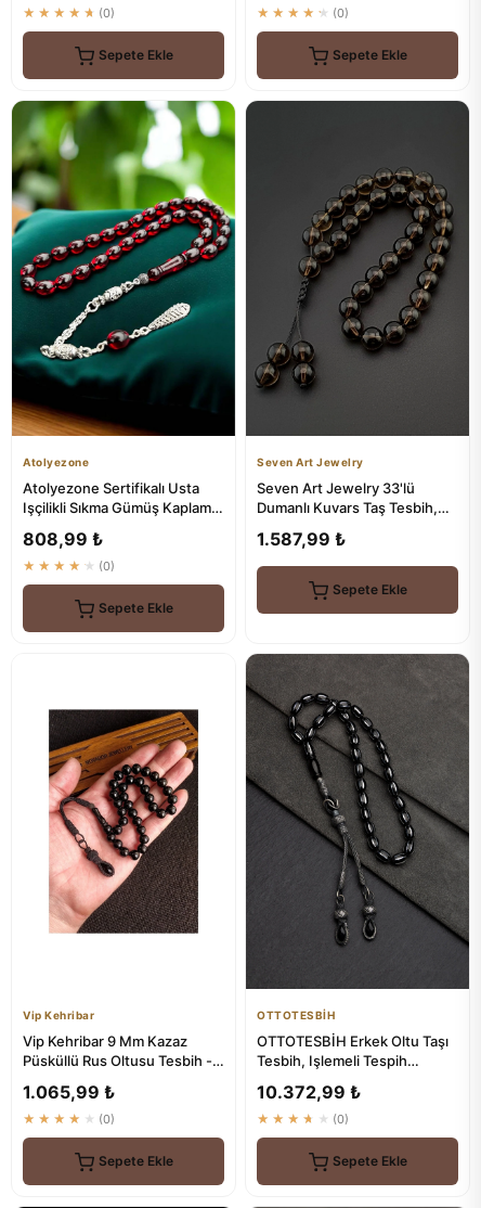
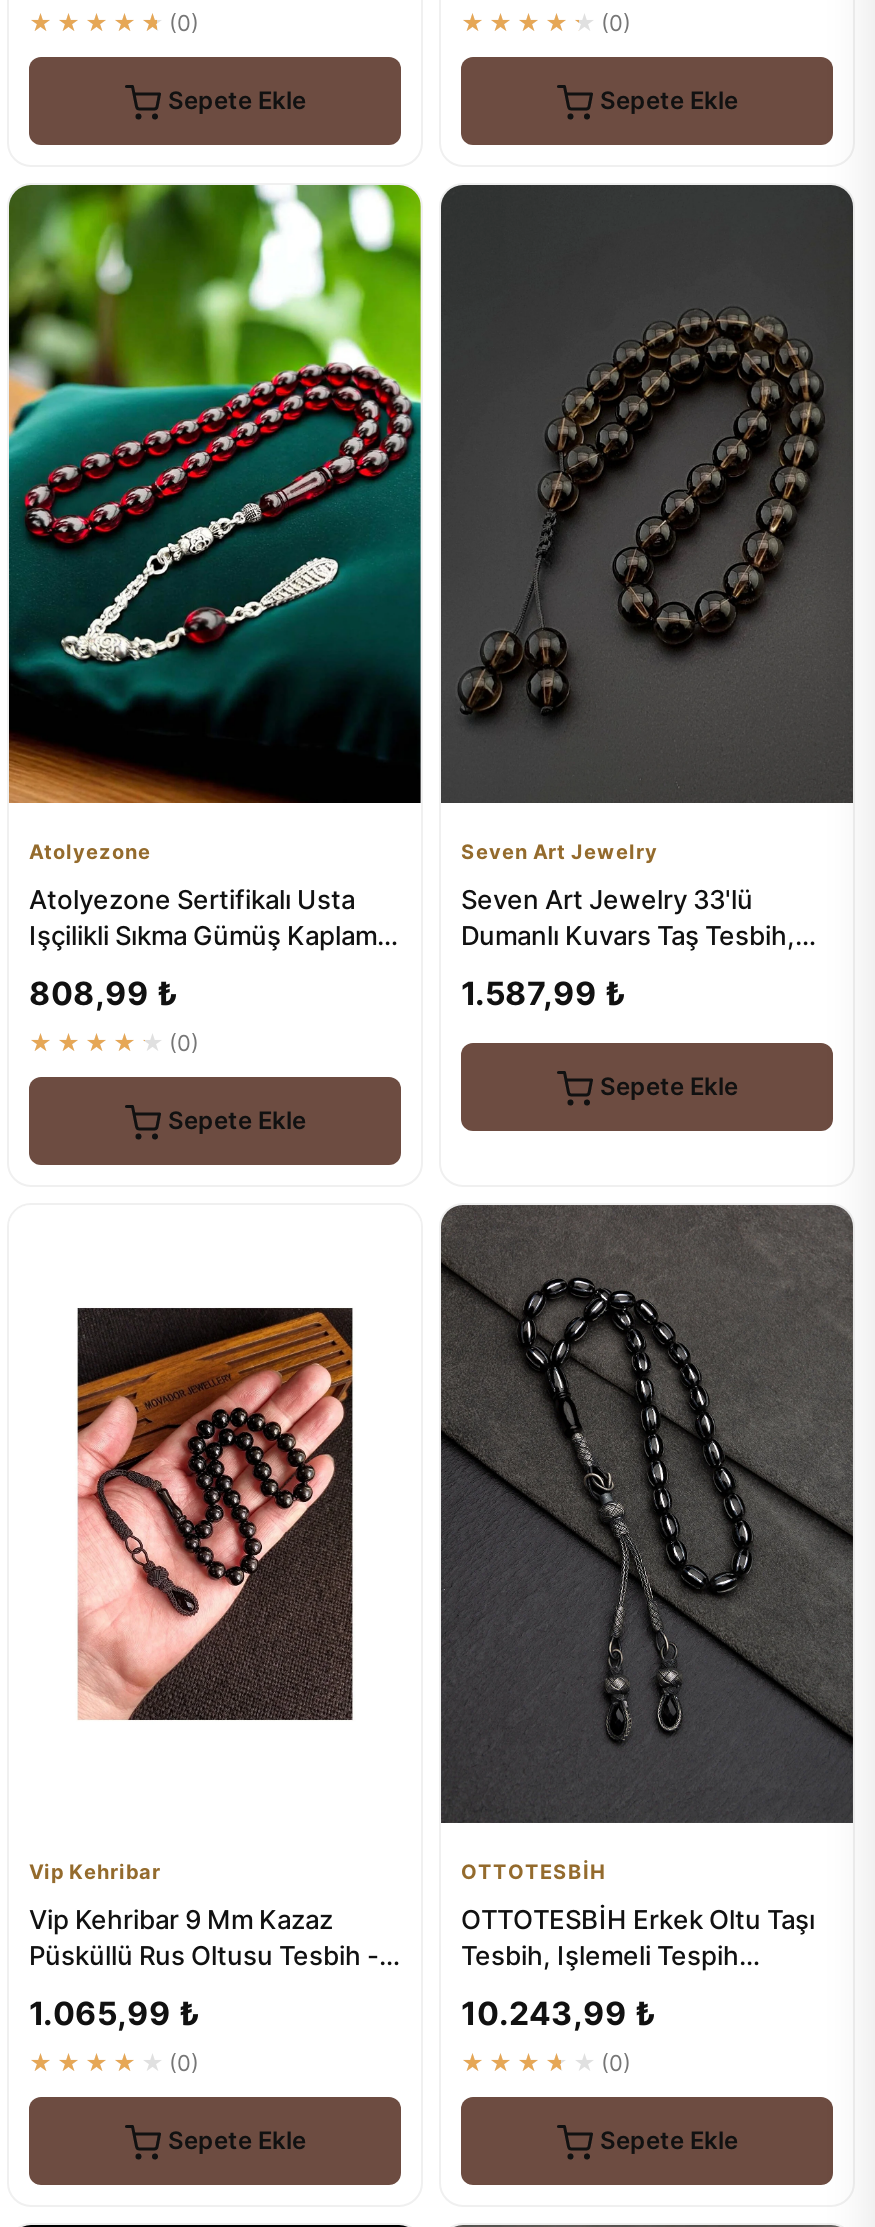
[257,1081,361,1103] 10.372,99 ₺ -> [461,1993,655,2033] 10.243,99 ₺

